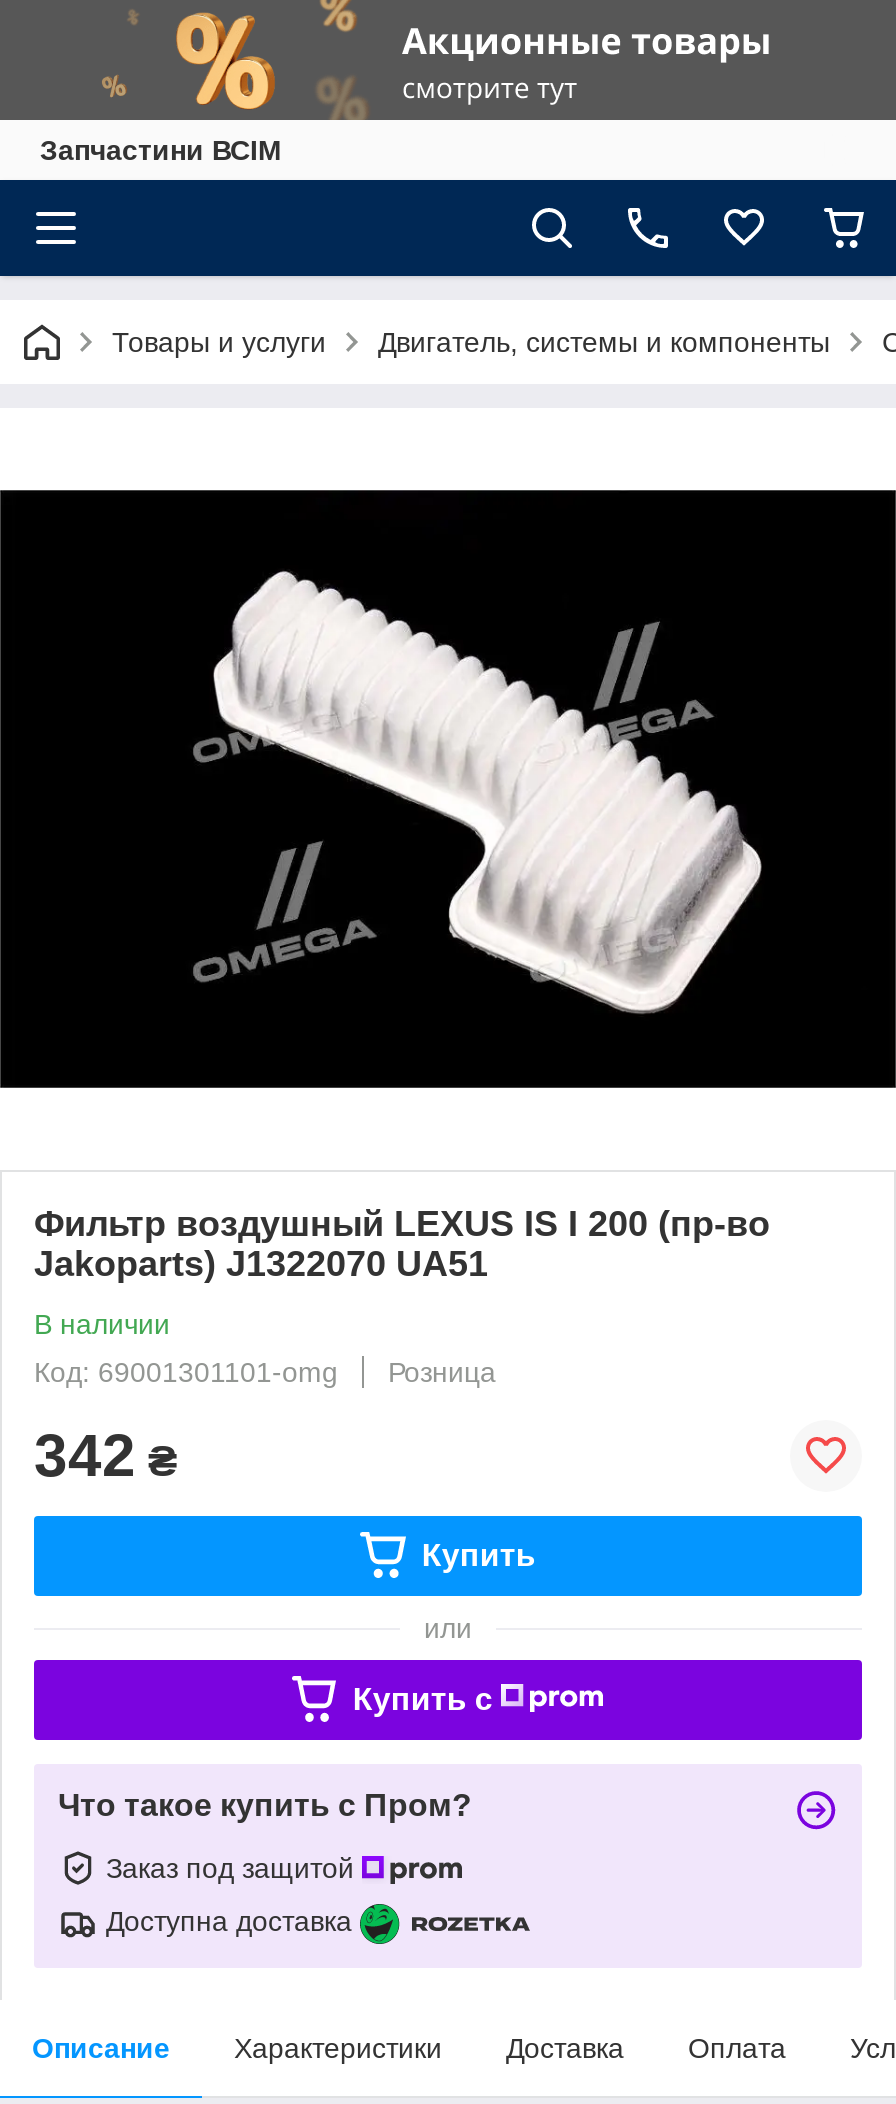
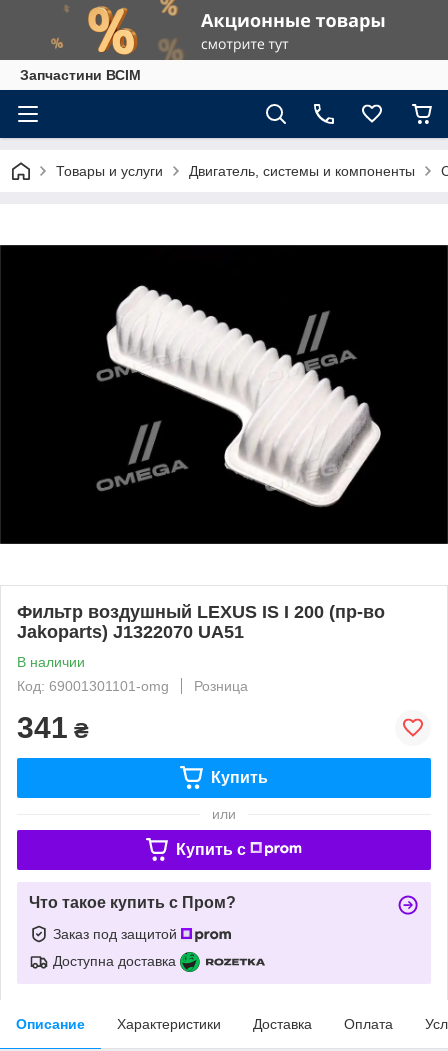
[34,1422,178,1488] 342 ₴ -> [17,711,89,744] 341 ₴

